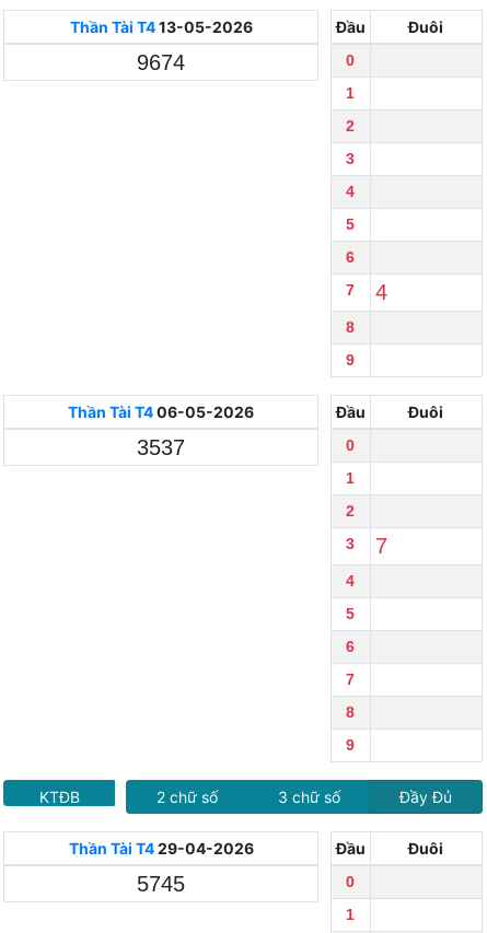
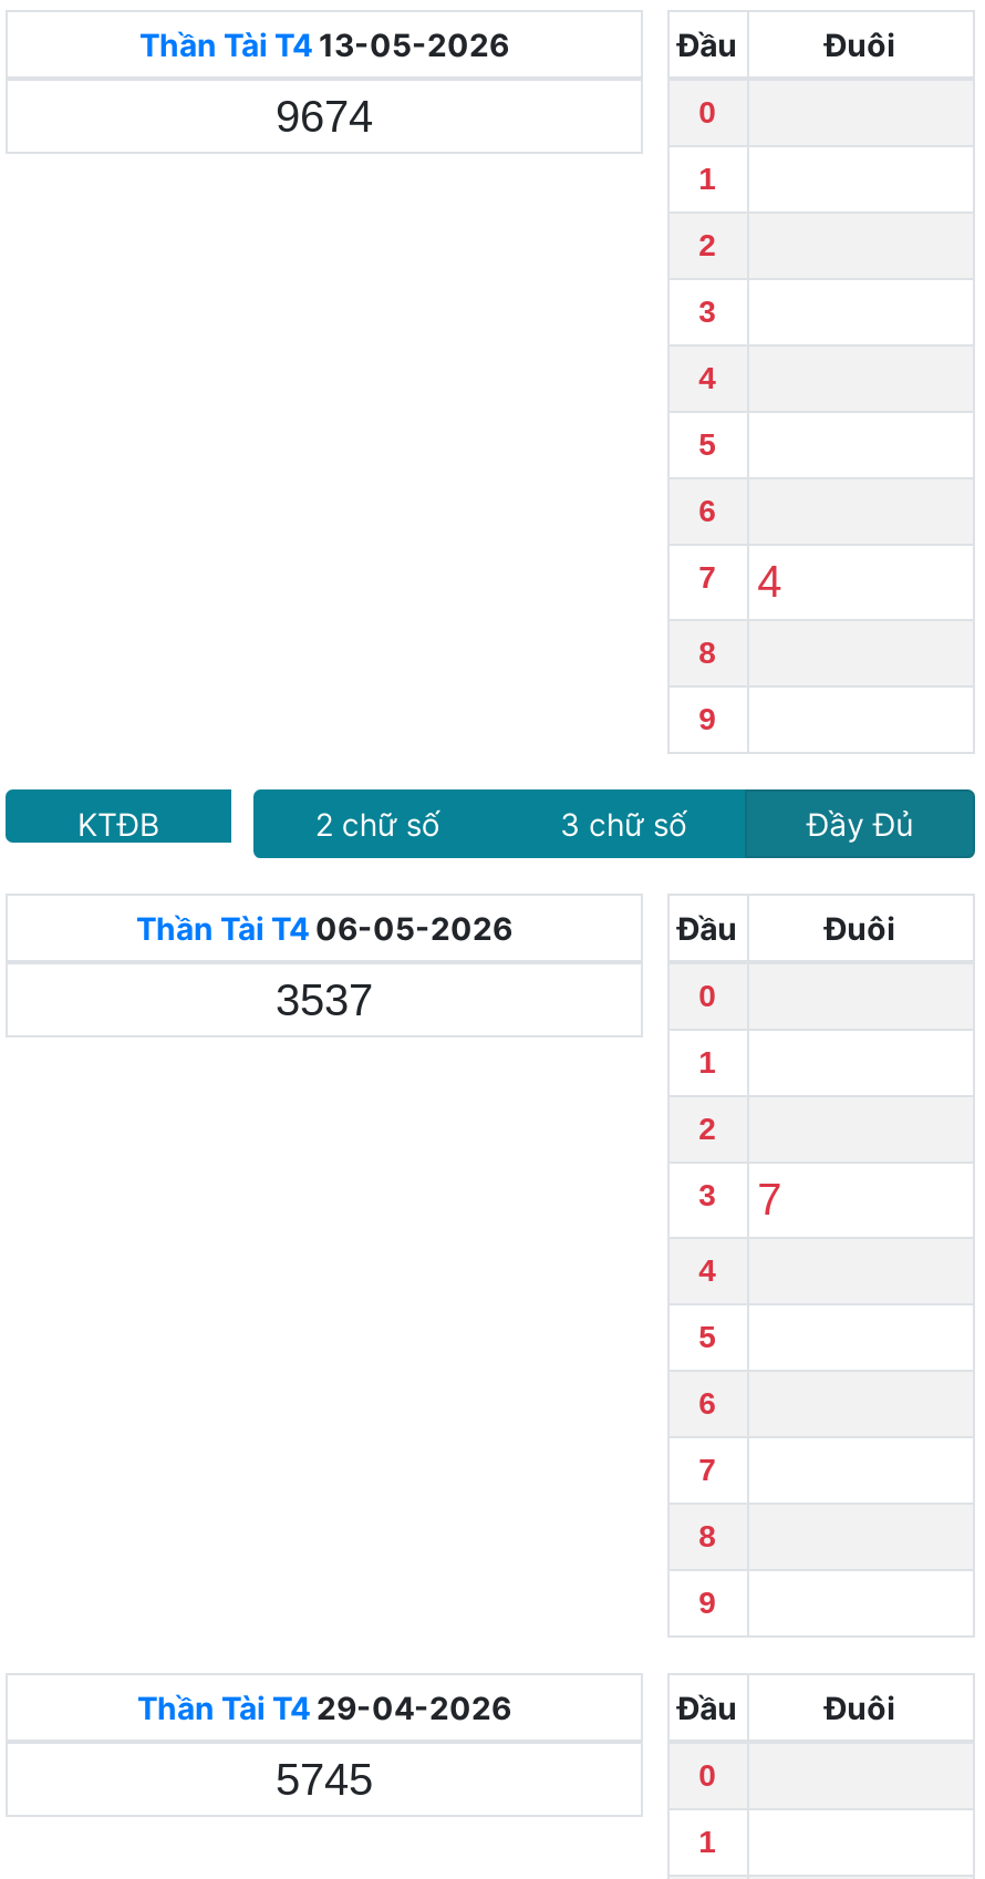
moved [68,403,443,754] -> [136,910,896,1621]: Thần Tài T4 06-05-2026 | 3537 | Đầu | ... | 8 | 9
moved [39,788,452,807] -> [77,806,914,844]: KTĐB | 2 chữ số | 3 chữ số | Đầy Đủ

